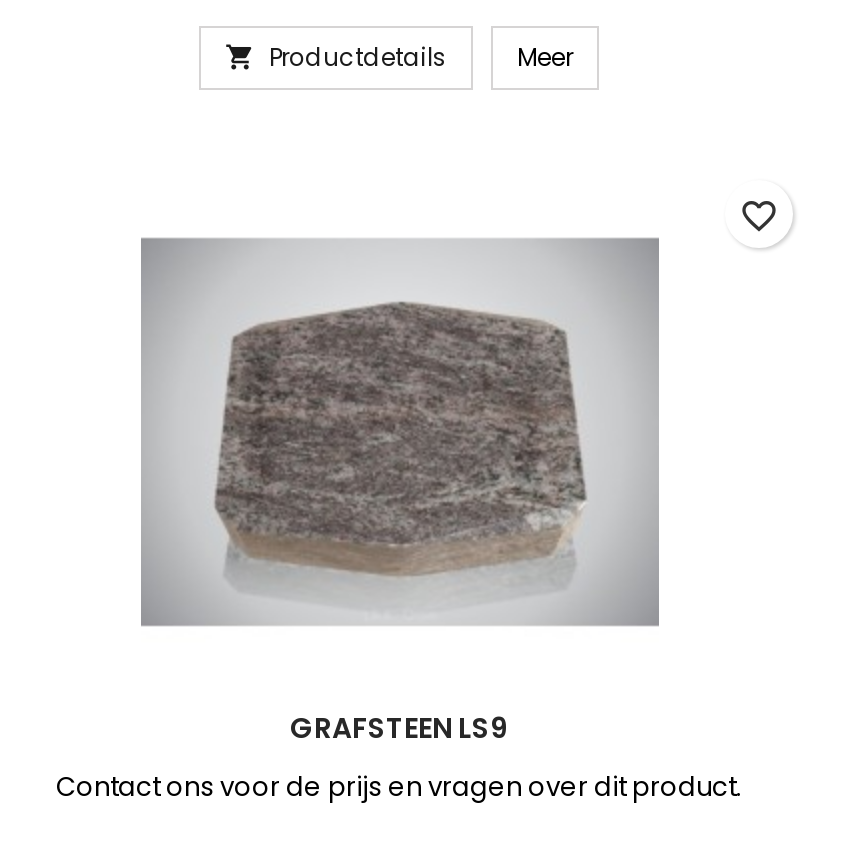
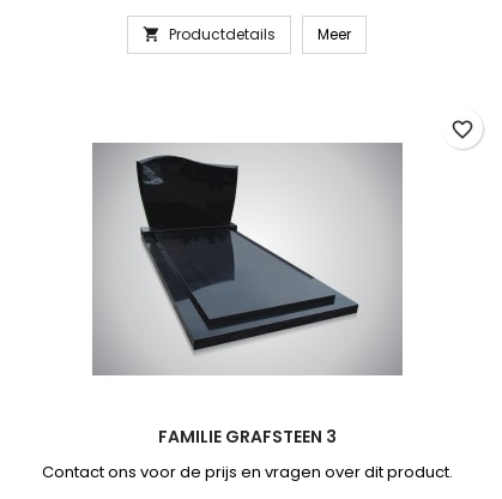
[213,258,587,602] [image] -> [135,155,359,355] [image]
[290,708,508,748] GRAFSTEEN LS9 -> [158,425,336,449] FAMILIE GRAFSTEEN 3

